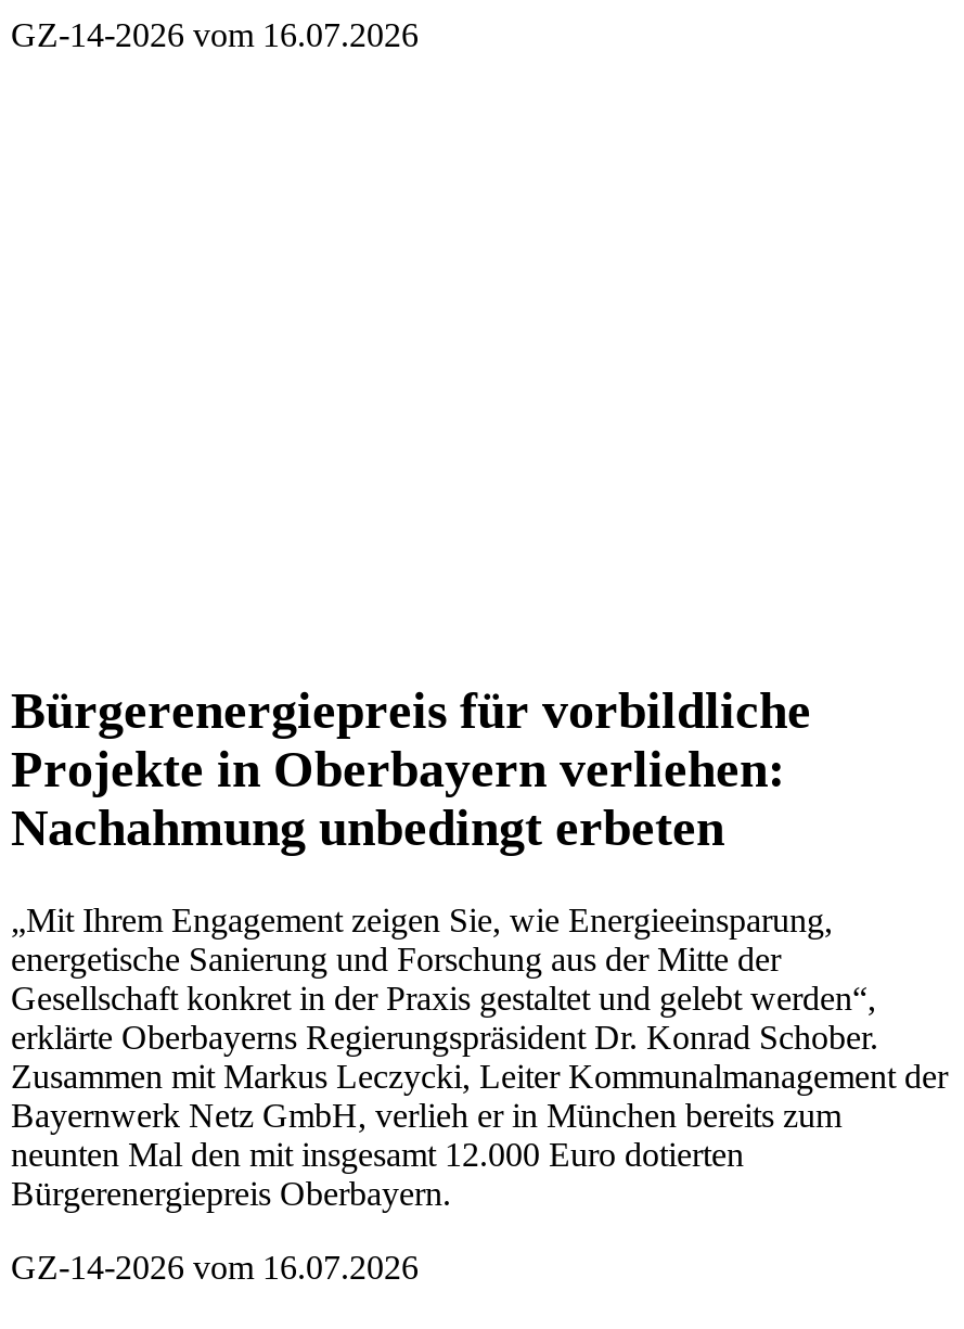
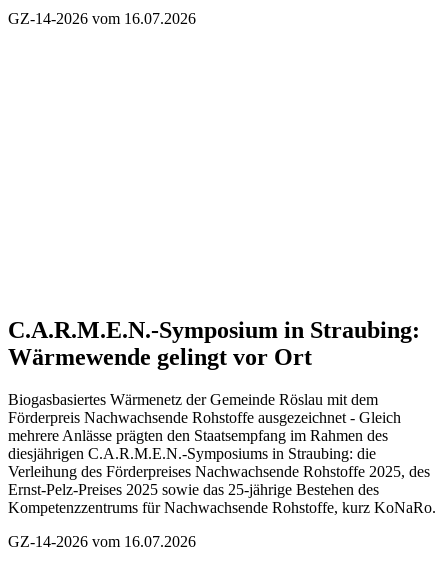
[11,683,811,856] Bürgerenergiepreis für vorbildliche | Projekte in Oberbayern verliehen: | Nachahmung unbedingt erbeten -> [8,317,420,370] C.A.R.M.E.N.-Symposium in Straubing: | Wärmewende gelingt vor Ort
[11,902,948,1212] „Mit Ihrem Engagement zeigen Sie, wie Energieeinsparung, | energetische Sanierung und Forschung aus der Mitte der | Gesellschaft konkret in der Praxis gestaltet und gelebt werden“, | erklärte Oberbayerns Regierungspräsident Dr. Konrad Schober. | Zusammen mit Markus Leczycki, Leiter Kommunalmanagement der | Bayernwerk Netz GmbH, verlieh er in München bereits zum | neunten Mal den mit insgesamt 12.000 Euro dotierten | Bürgerenergiepreis Oberbayern. -> [8,391,436,516] Biogasbasiertes Wärmenetz der Gemeinde Röslau mit dem | Förderpreis Nachwachsende Rohstoffe ausgezeichnet - Gleich | mehrere Anlässe prägten den Staatsempfang im Rahmen des | diesjährigen C.A.R.M.E.N.-Symposiums in Straubing: die | Verleihung des Förderpreises Nachwachsende Rohstoffe 2025, des | Ernst-Pelz-Preises 2025 sowie das 25-jährige Bestehen des | Kompetenzzentrums für Nachwachsende Rohstoffe, kurz KoNaRo.

